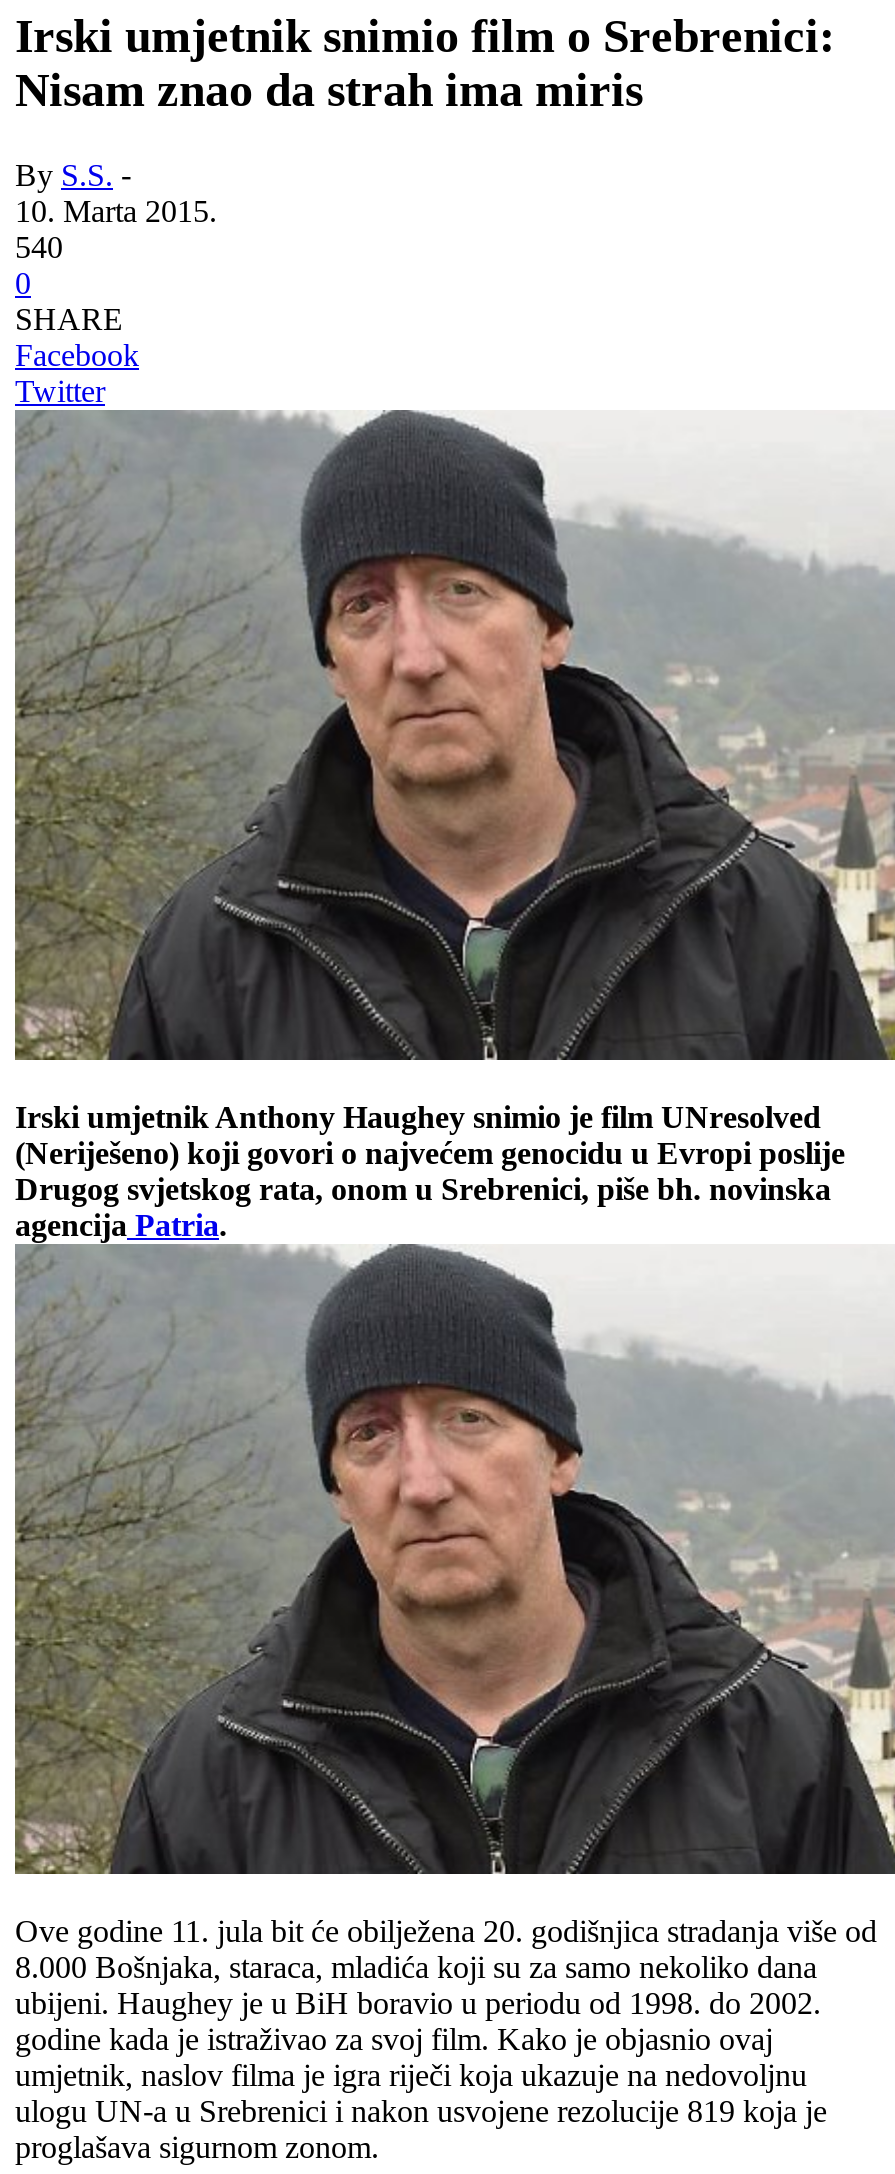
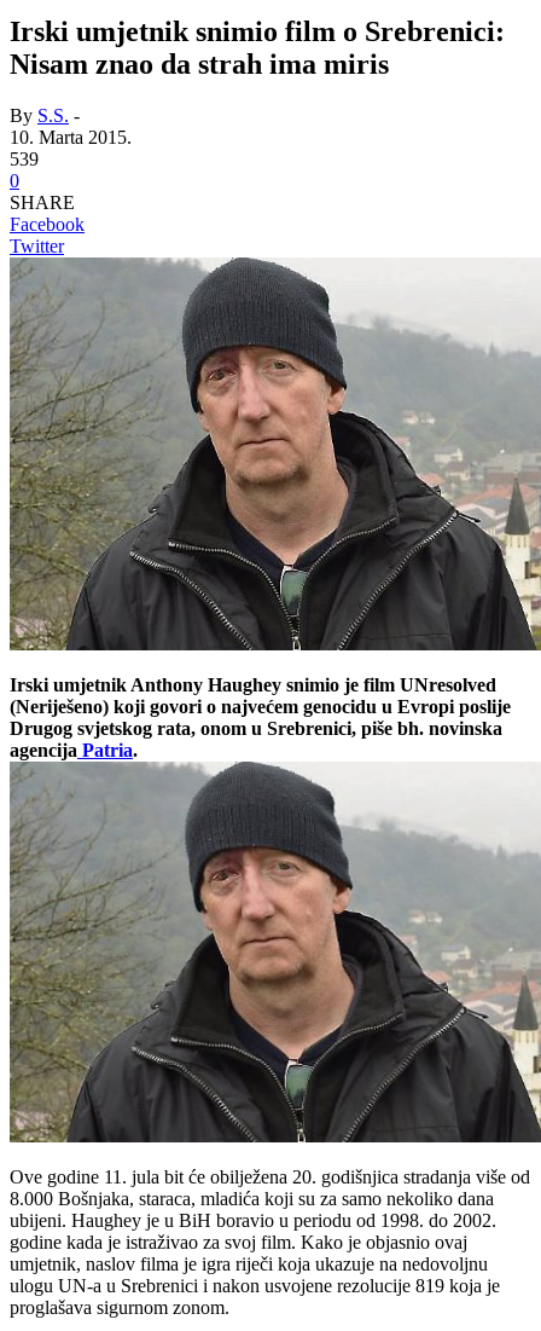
[15,230,63,264] 540 -> [10,149,39,169] 539

